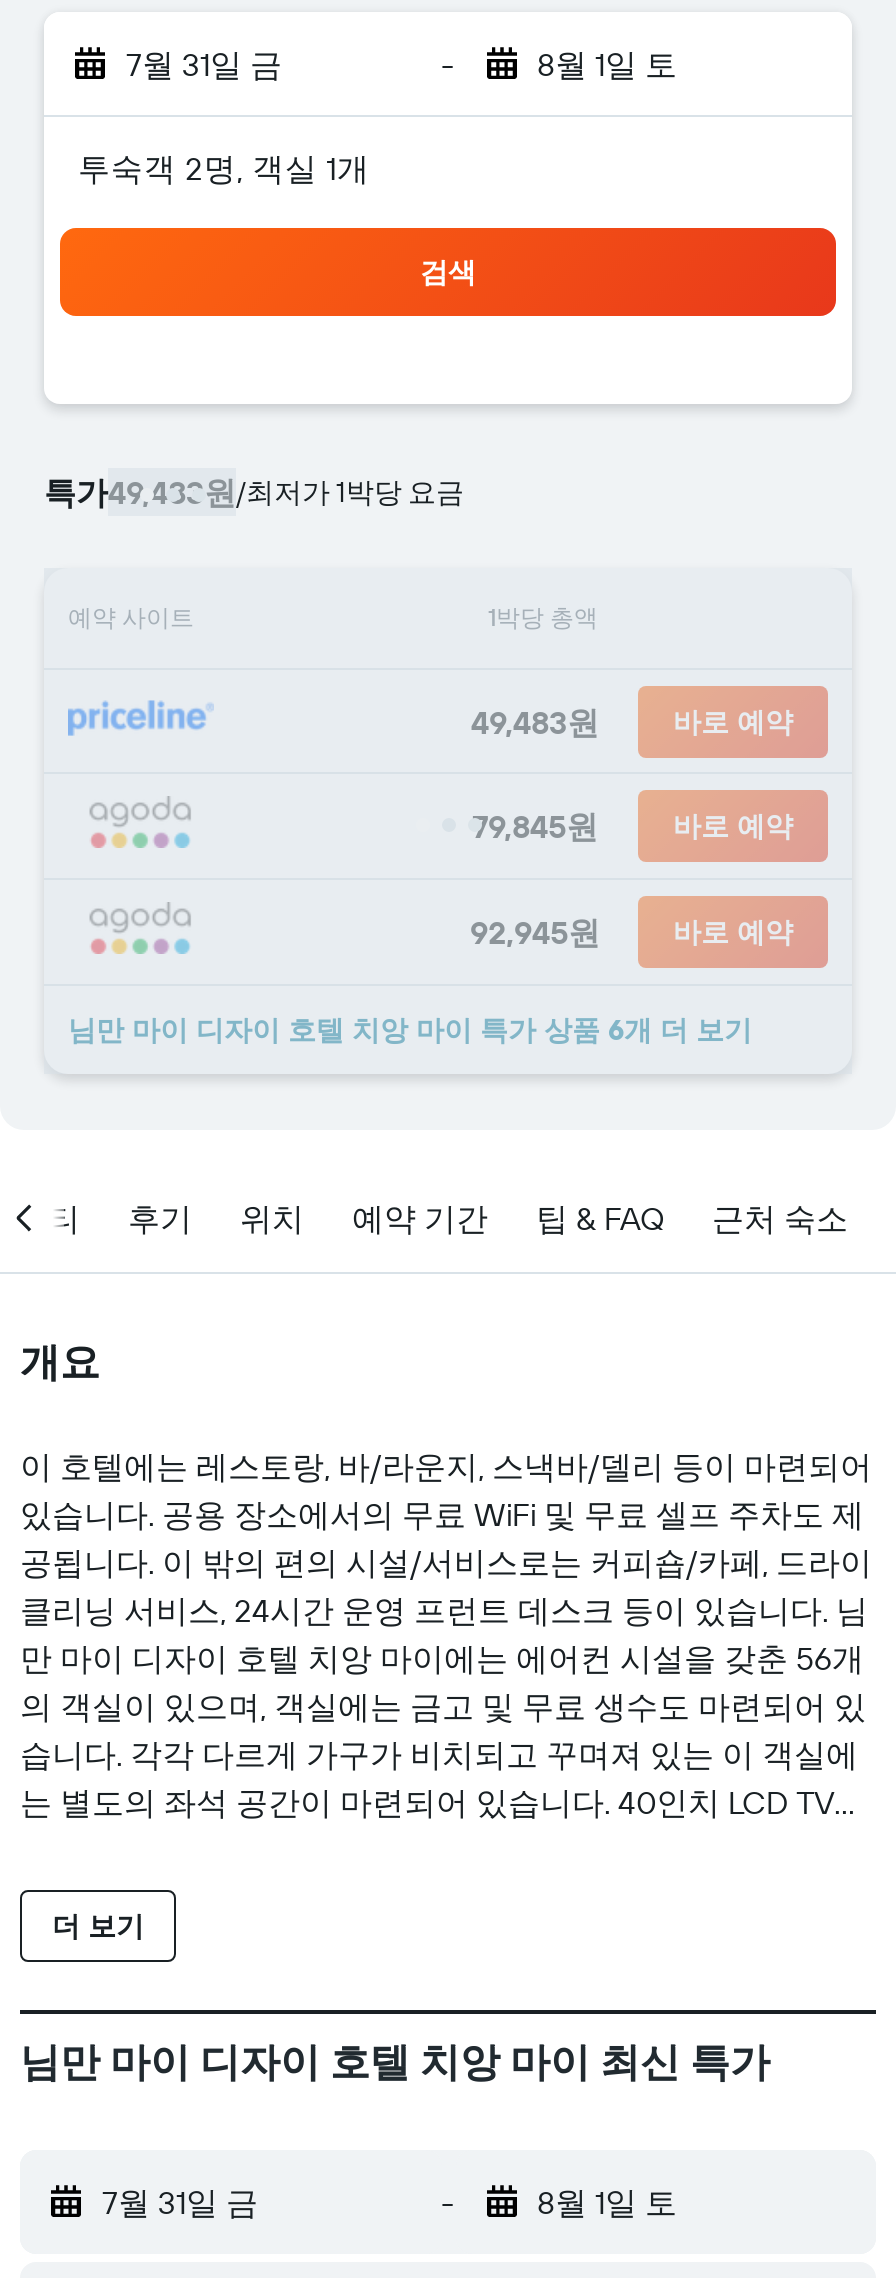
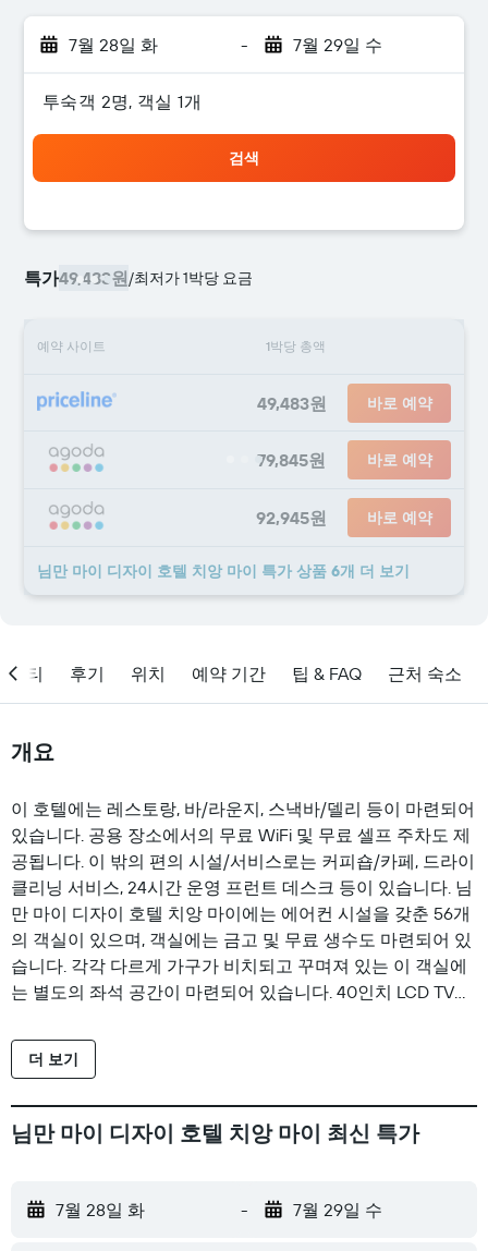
[126,44,282,84] 7월 31일 금 -> [69,34,158,56] 7월 28일 화
[537,44,677,84] 8월 1일 토 -> [292,34,382,56] 7월 29일 수
[102,2182,258,2222] 7월 31일 금 -> [56,1199,145,1220] 7월 28일 화
[537,2182,677,2222] 8월 1일 토 -> [292,1199,382,1220] 7월 29일 수

